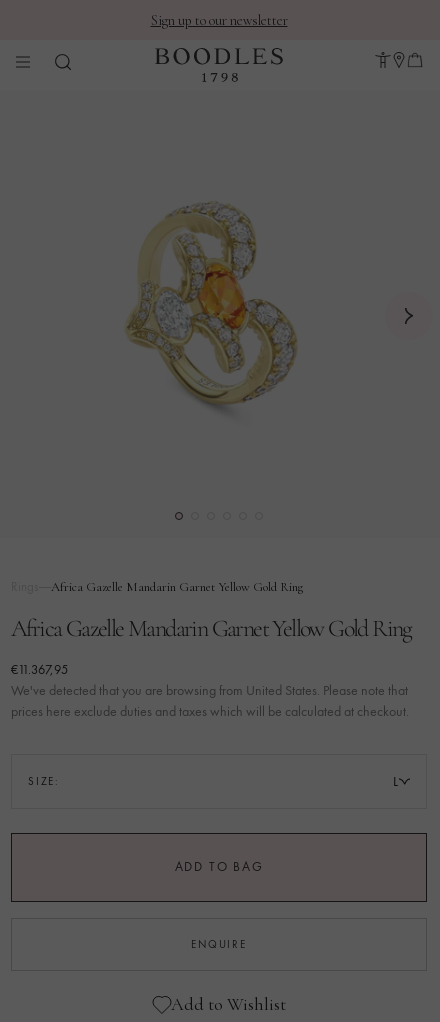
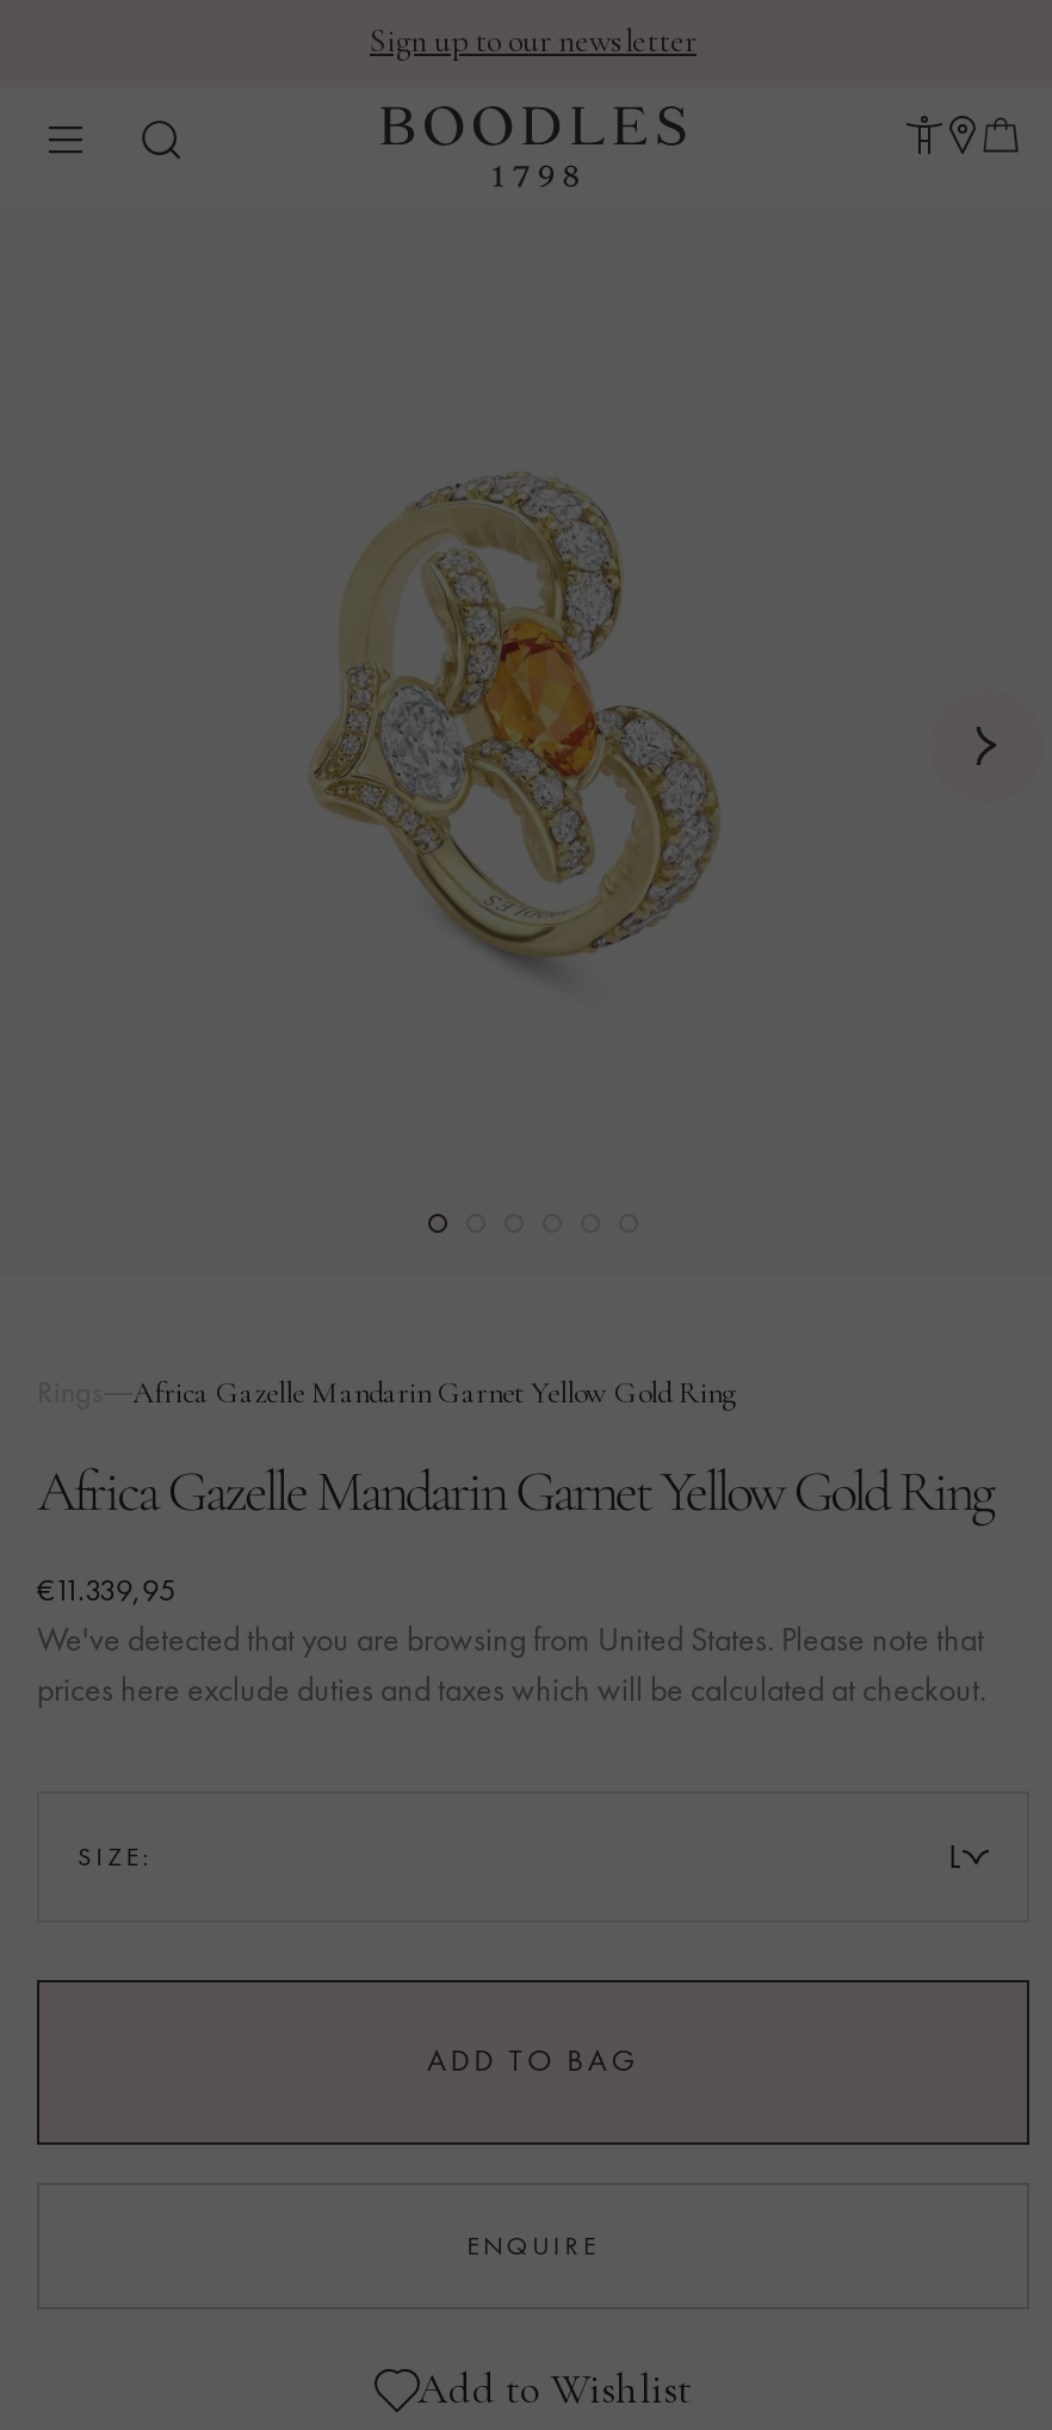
[11,662,68,678] €11.367,95 -> [37,1573,175,1611] €11.339,95

